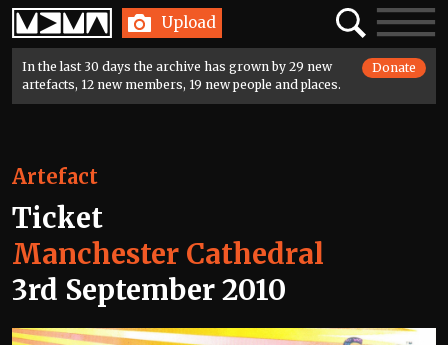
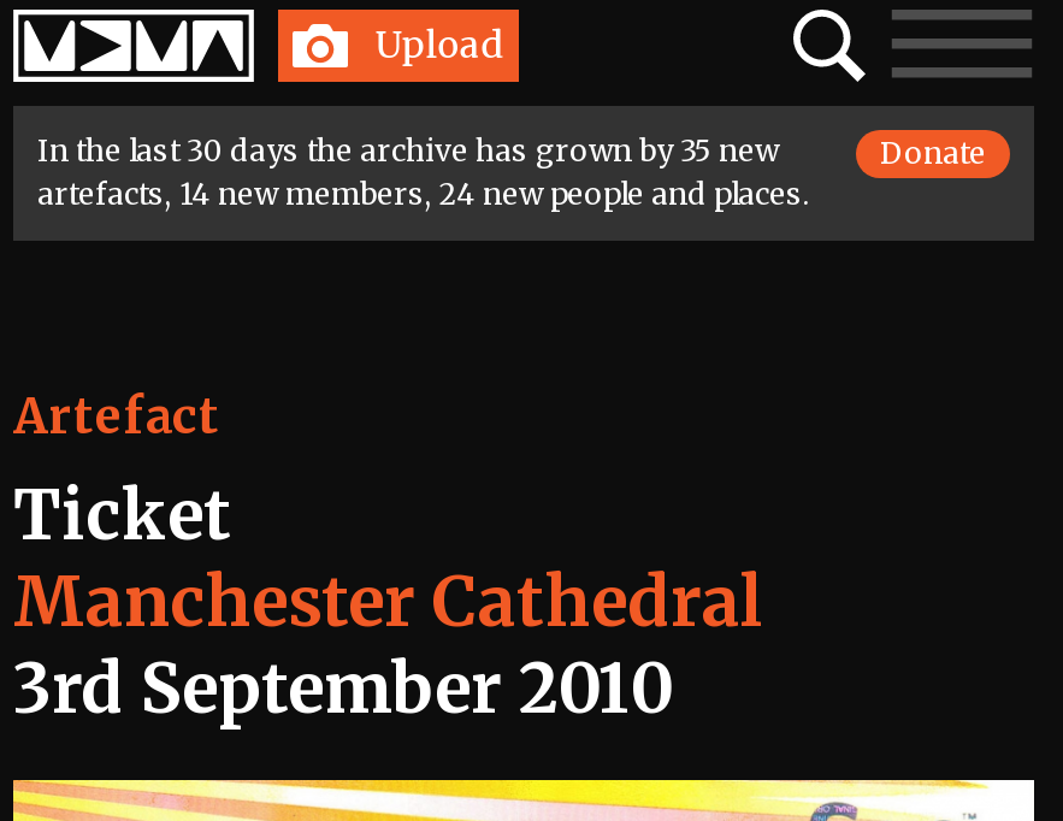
[22,59,332,74] In the last 30 days the archive has grown by 29 new -> [37,132,779,169] In the last 30 days the archive has grown by 35 new
[22,77,341,92] artefacts, 12 new members, 19 new people and places. -> [37,176,810,212] artefacts, 14 new members, 24 new people and places.

